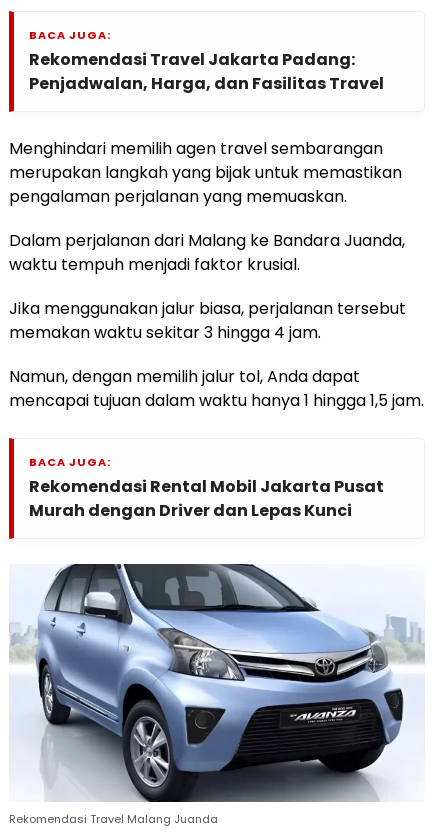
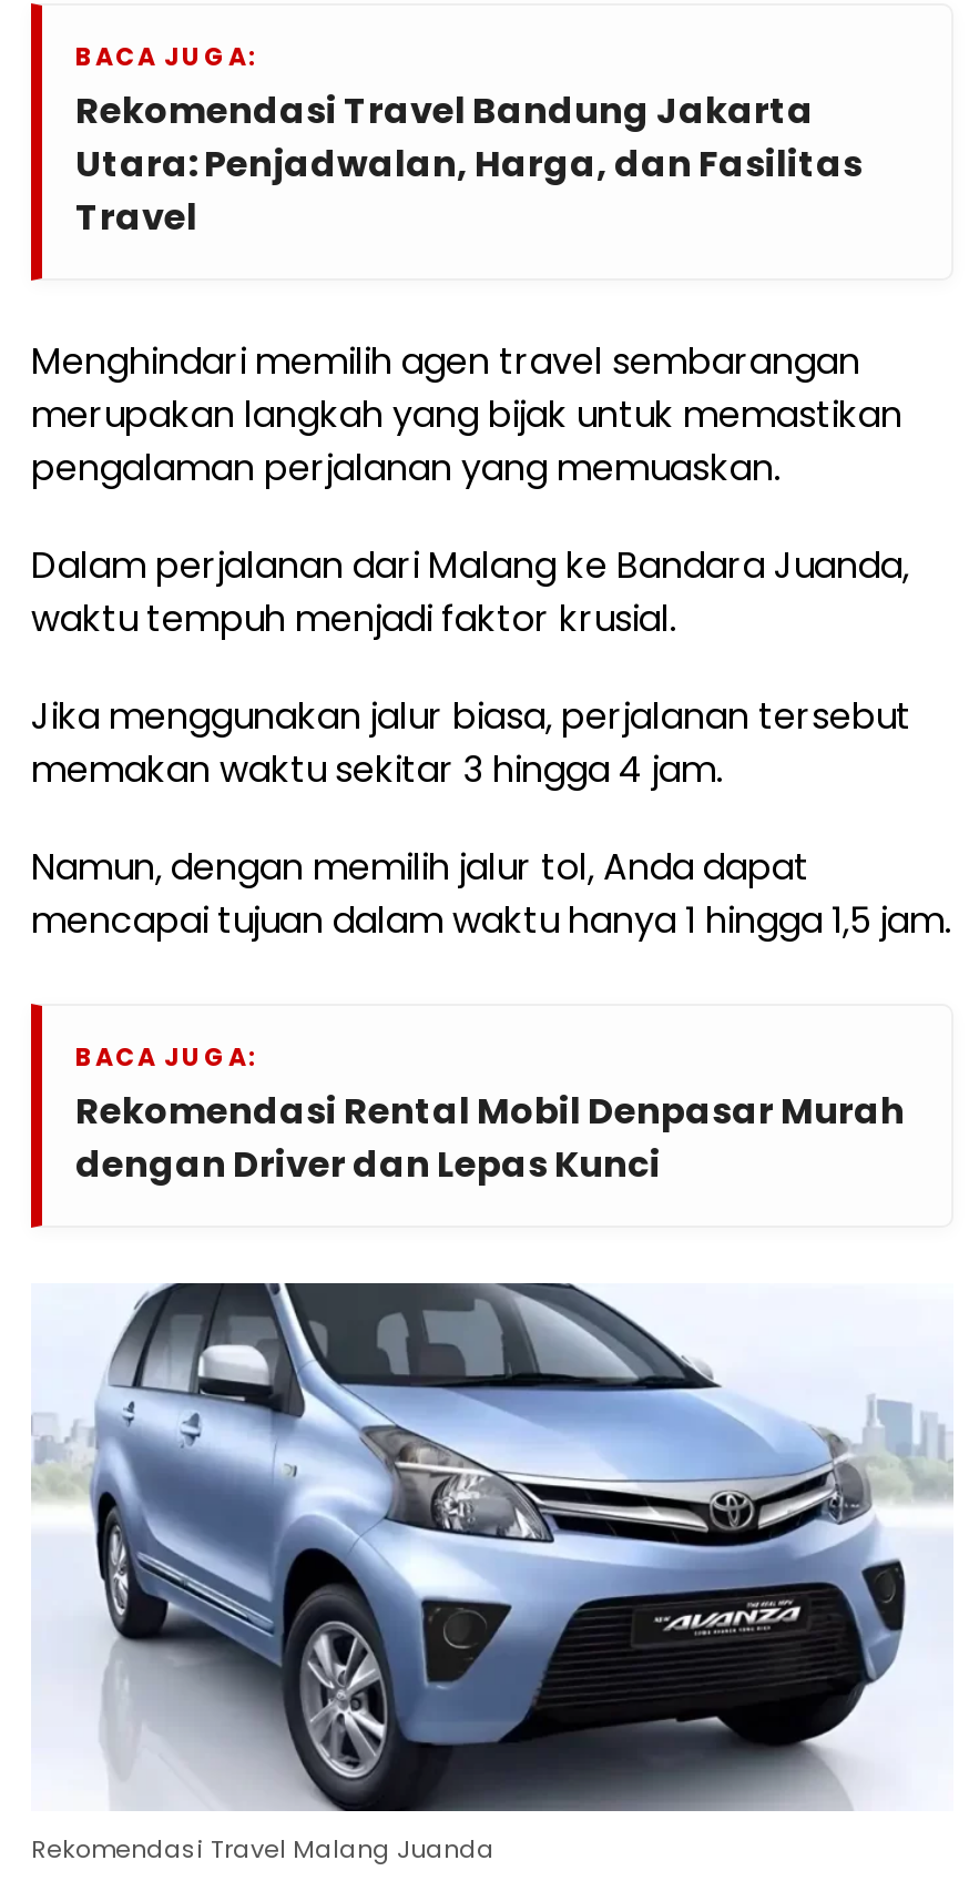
[29,48,384,95] Rekomendasi Travel Jakarta Padang: | Penjadwalan, Harga, dan Fasilitas Travel -> [75,86,863,244] Rekomendasi Travel Bandung Jakarta | Utara: Penjadwalan, Harga, dan Fasilitas | Travel
[29,475,384,522] Rekomendasi Rental Mobil Jakarta Pusat | Murah dengan Driver dan Lepas Kunci -> [75,1087,905,1191] Rekomendasi Rental Mobil Denpasar Murah | dengan Driver dan Lepas Kunci

